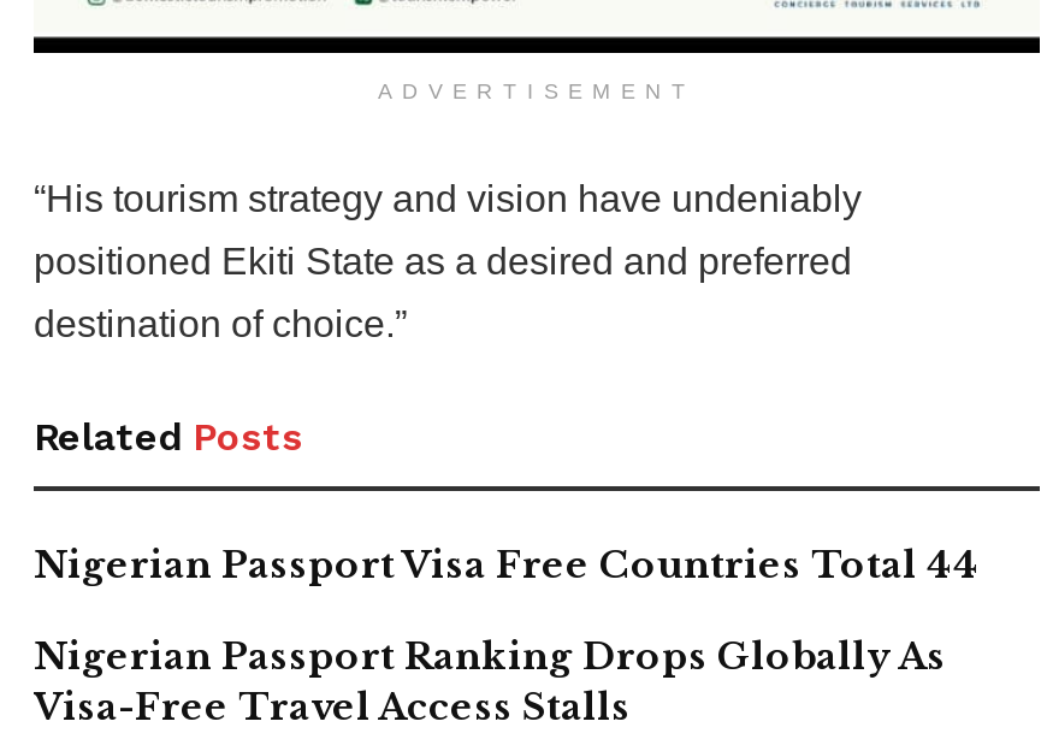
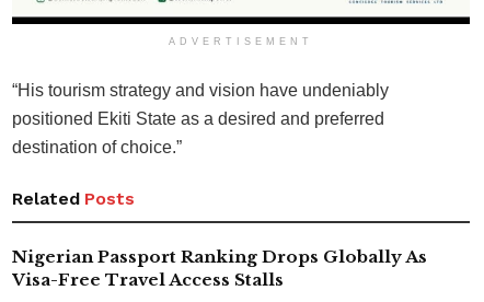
[34,542,980,588] Nigerian Passport Visa Free Countries Total 44 -> none

